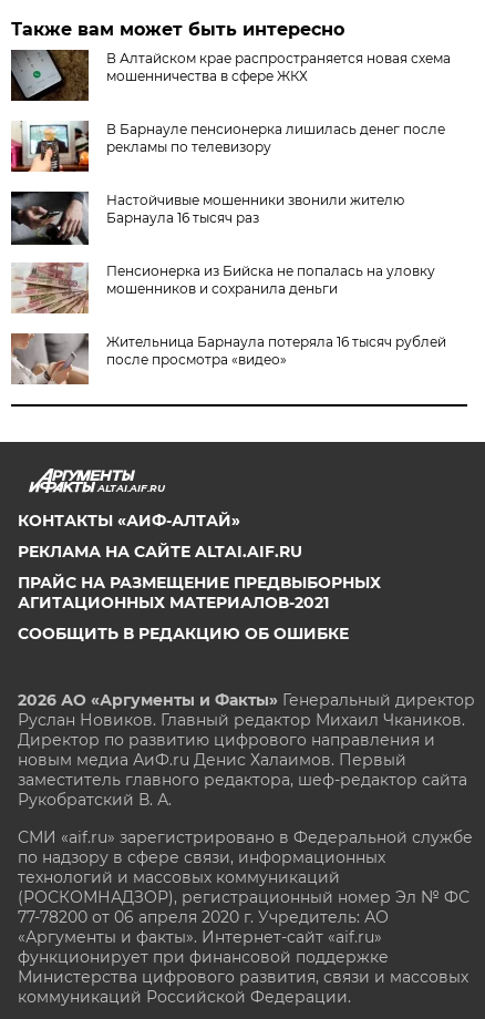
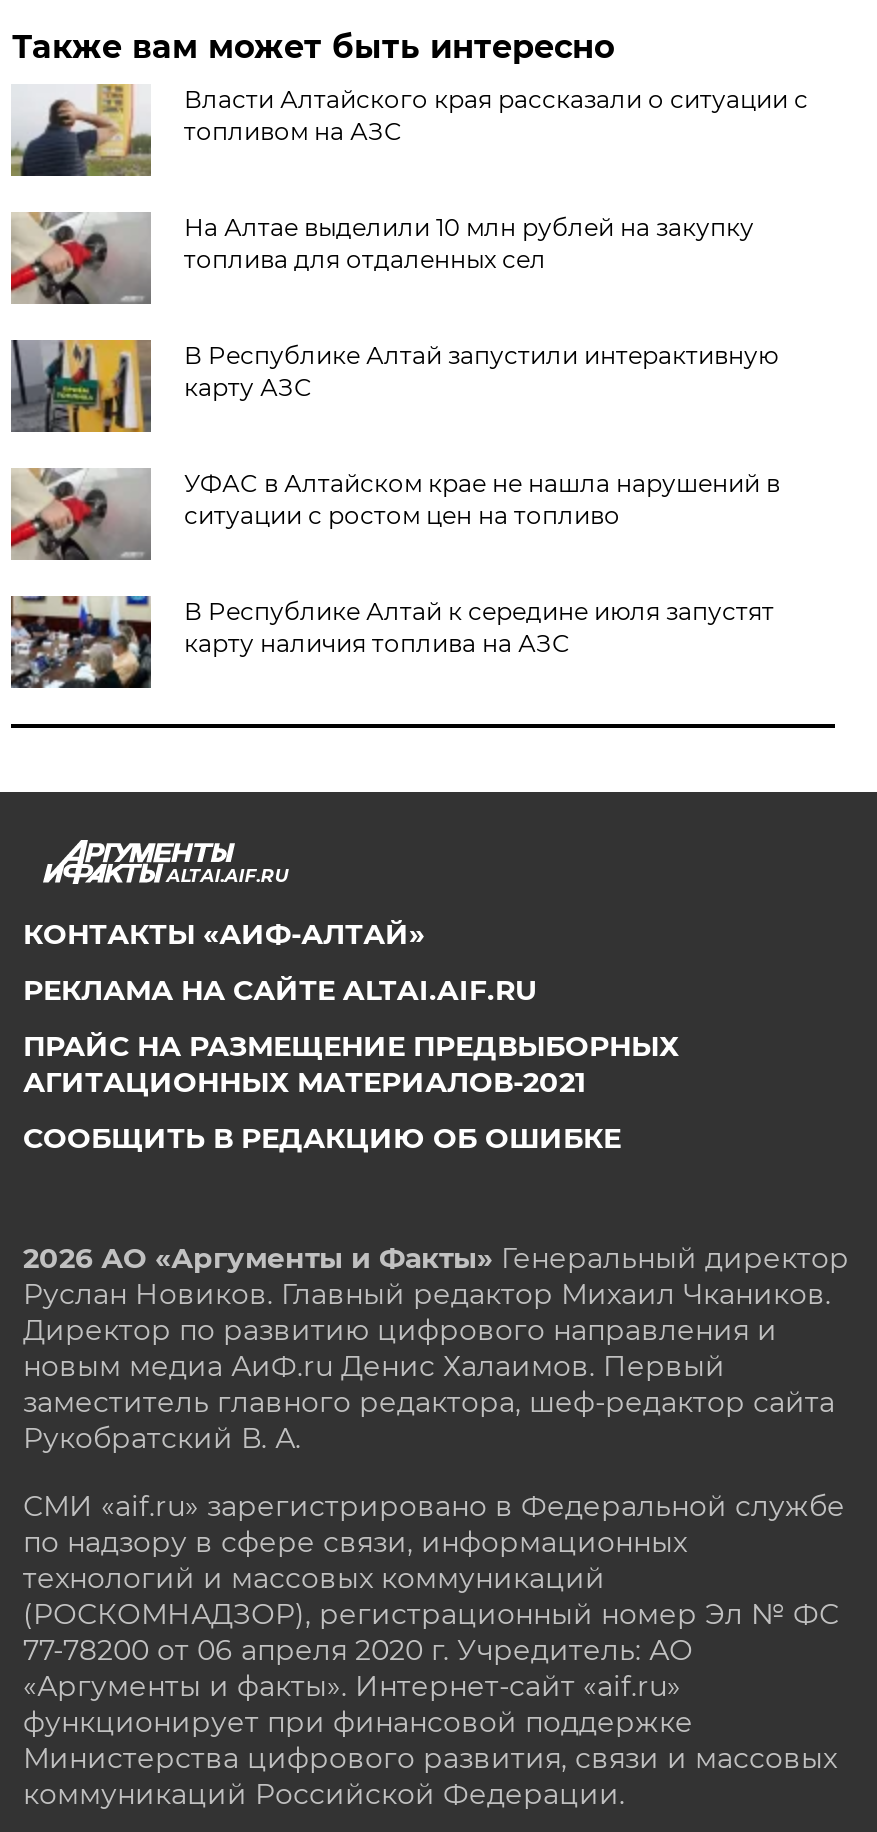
[10,49,451,102] [image] | В Алтайском крае распространяется новая схема | мошенничества в сфере ЖКХ -> [9,82,808,178] [image] | Власти Алтайского края рассказали о ситуации с | топливом на АЗС
[11,121,446,173] [image] | В Барнауле пенсионерка лишилась денег после | рекламы по телевизору -> [11,210,754,306] [image] | На Алтае выделили 10 млн рублей на закупку | топлива для отдаленных сел
[10,191,405,246] [image] | Настойчивые мошенники звонили жителю | Барнаула 16 тысяч раз -> [9,338,778,436] [image] | В Республике Алтай запустили интерактивную | карту АЗС
[11,263,436,315] [image] | Пенсионерка из Бийска не попалась на уловку | мошенников и сохранила деньги -> [9,468,780,562] [image] | УФАС в Алтайском крае не нашла нарушений в | ситуации с ростом цен на топливо
[10,332,447,385] [image] | Жительница Барнаула потеряла 16 тысяч рублей | после просмотра «видео» -> [9,594,774,690] [image] | В Республике Алтай к середине июля запустят | карту наличия топлива на АЗС

